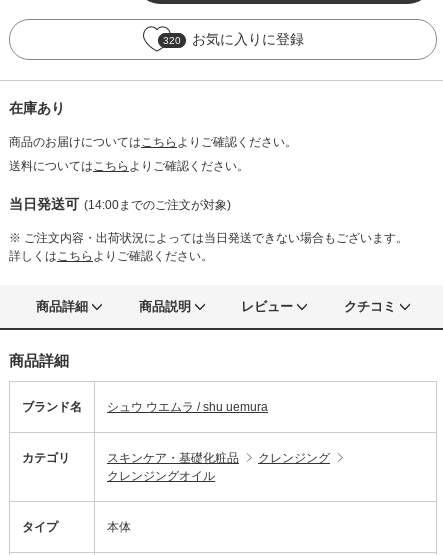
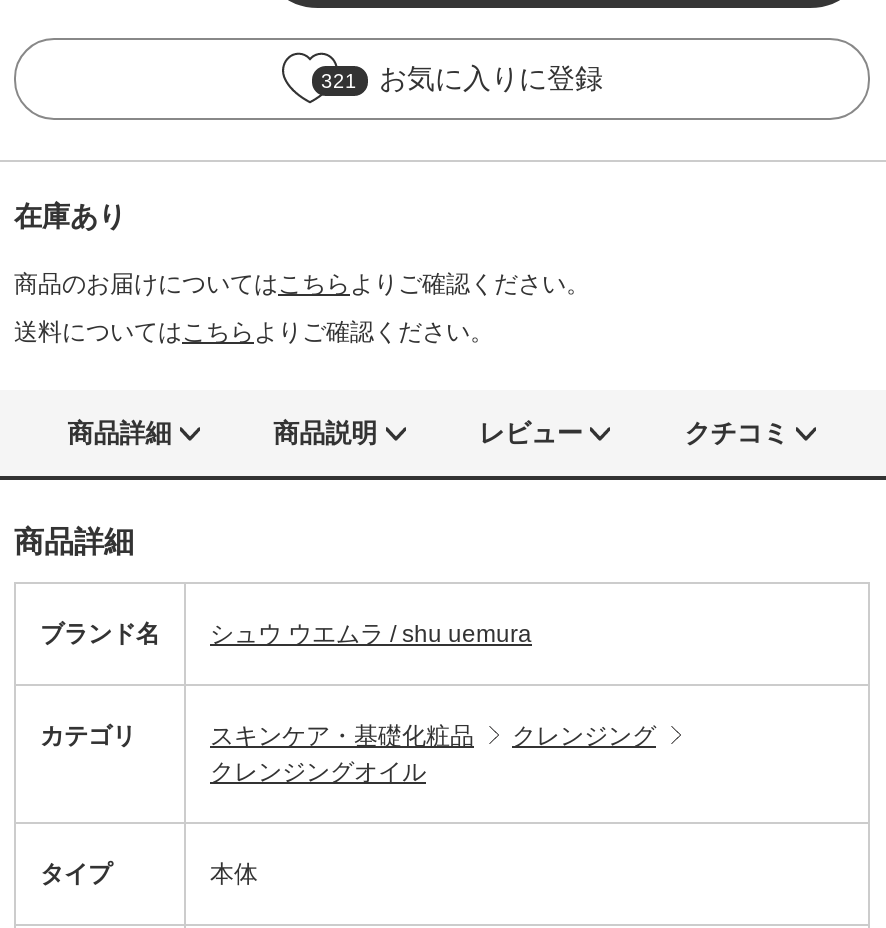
[162,31,303,47] 320 お気に入りに登録 -> [321,63,603,95] 321 お気に入りに登録
[9,196,408,263] 当日発送可 (14:00までのご注文が対象) | ※ ご注文内容・出荷状況によっては当日発送できない場合もございます。 | 詳しくはこちらよりご確認ください。 -> none

